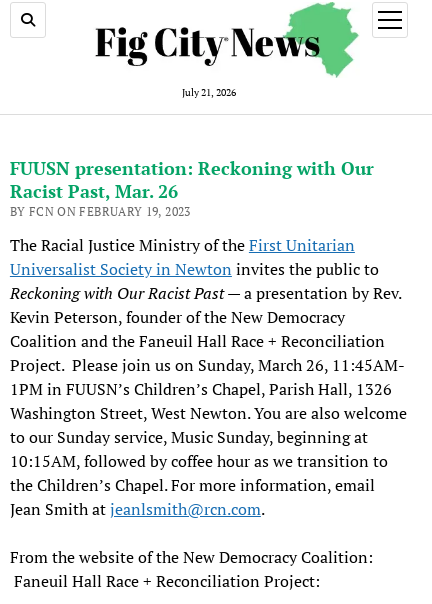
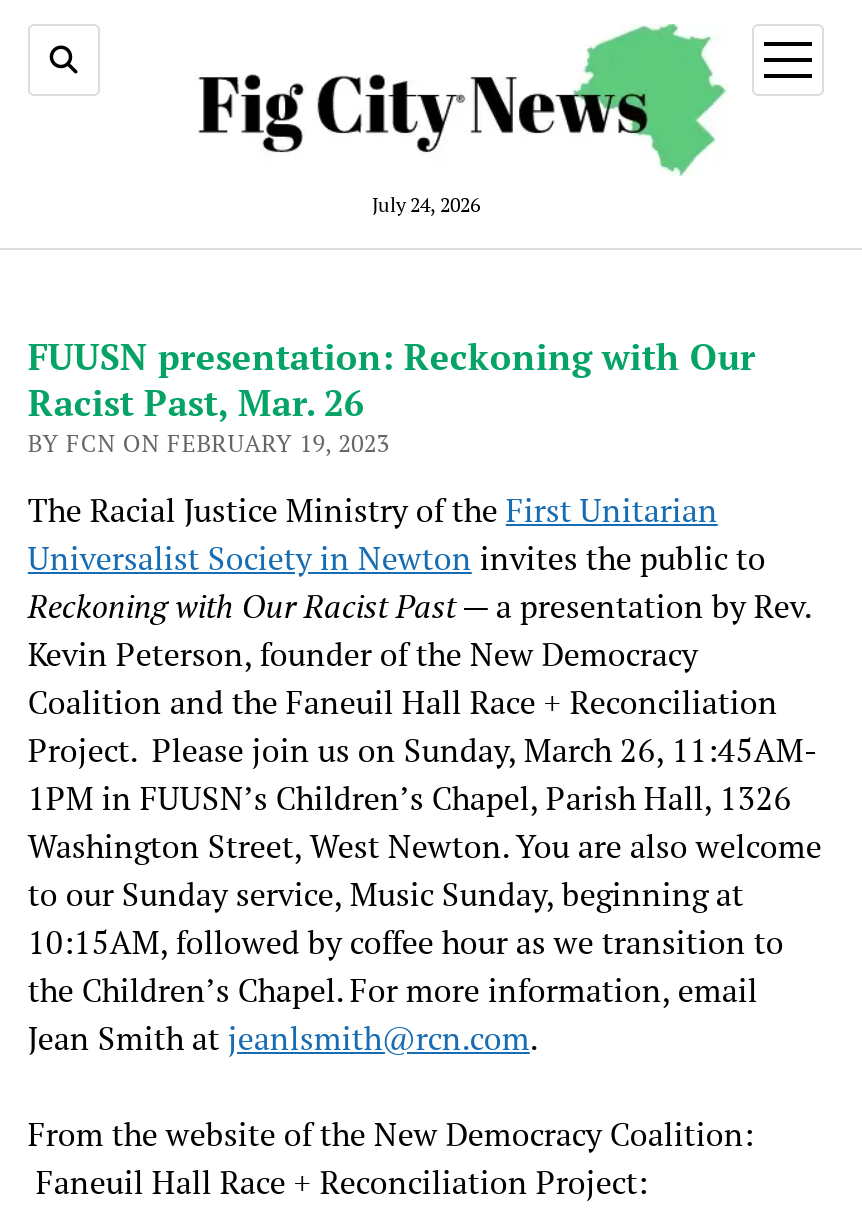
[182,85,236,98] July 21, 2026 -> [372,191,480,217] July 24, 2026

